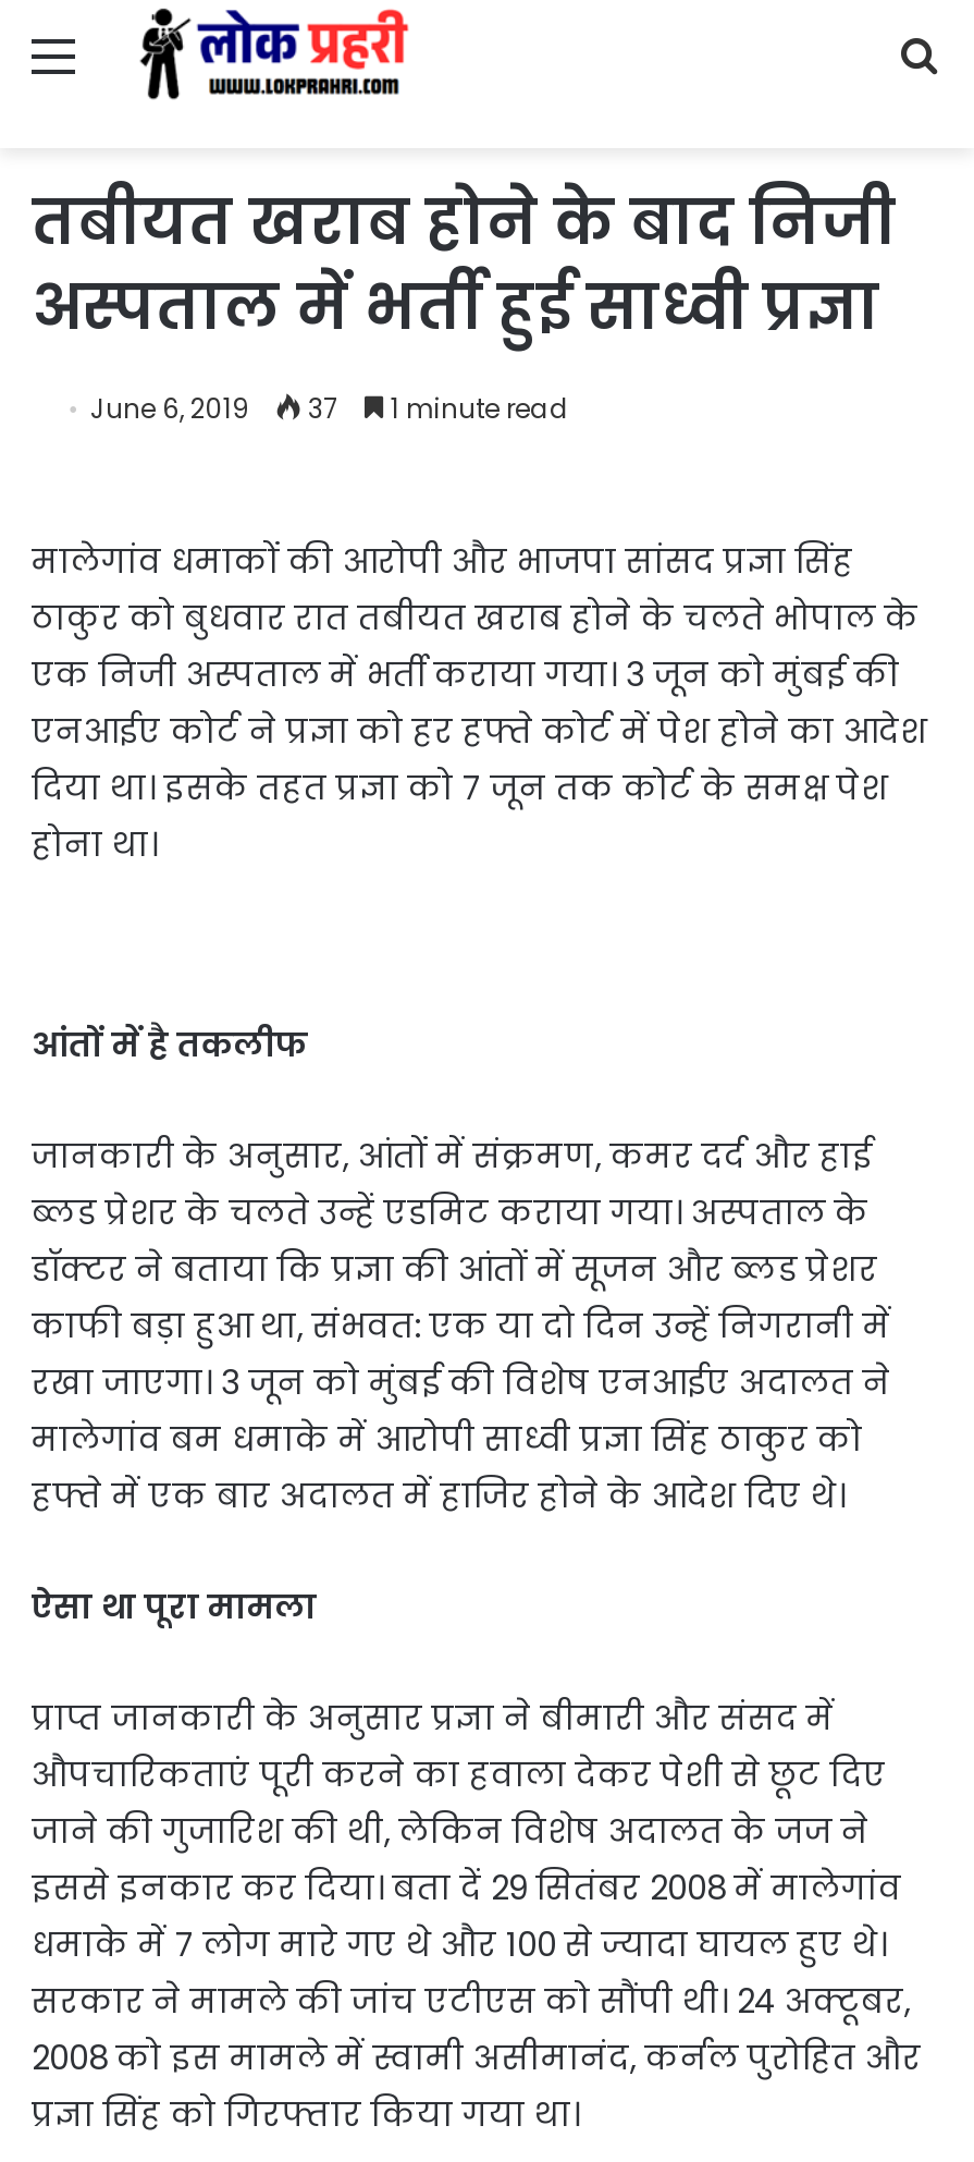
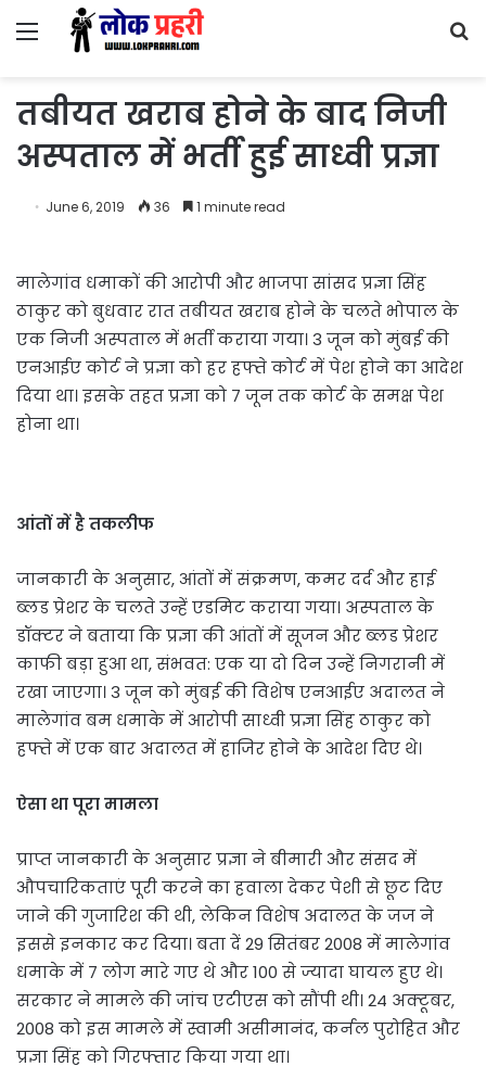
[90,391,569,428] June 6, 2019 37 1 minute read -> [46,198,285,216] June 6, 2019 36 1 minute read

